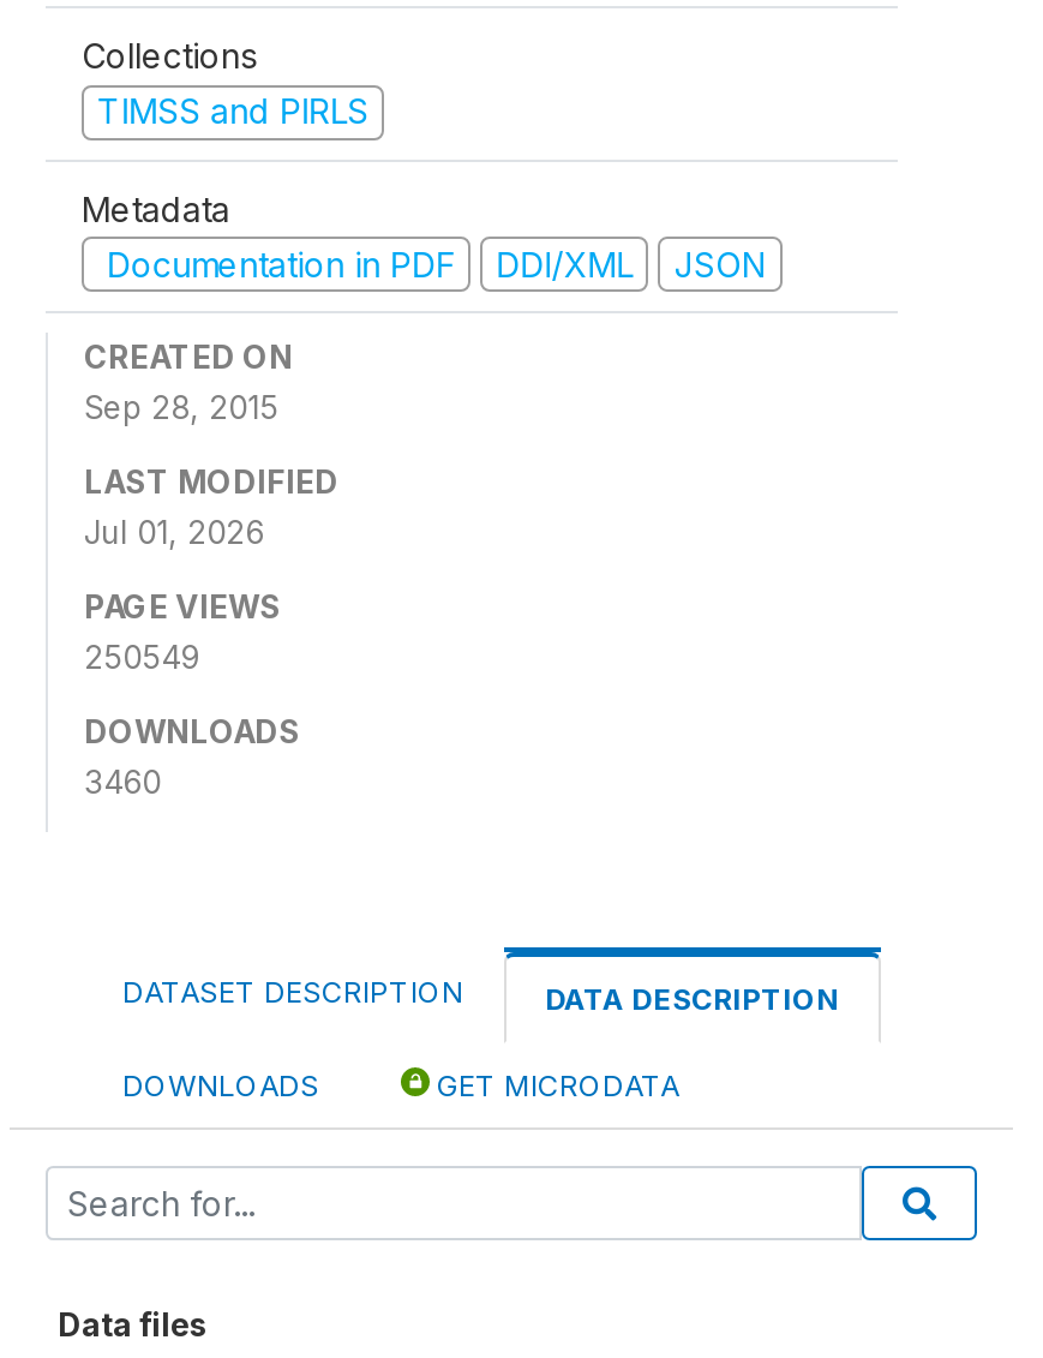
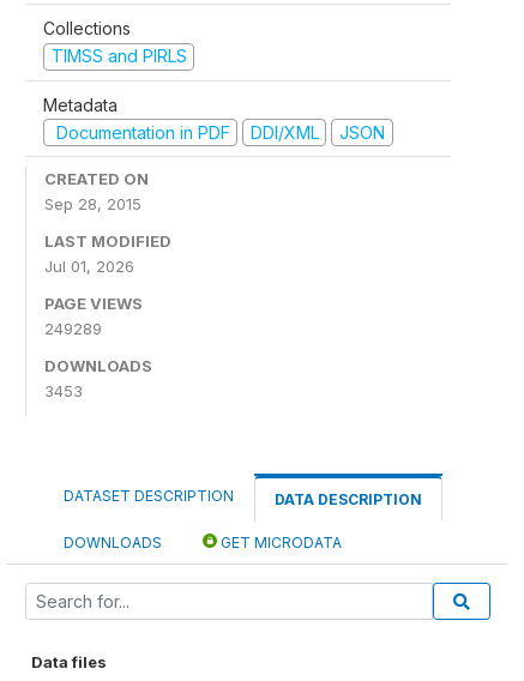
[84,638,199,676] 250549 -> [44,319,102,338] 249289
[84,762,161,801] 3460 -> [44,381,83,400] 3453

